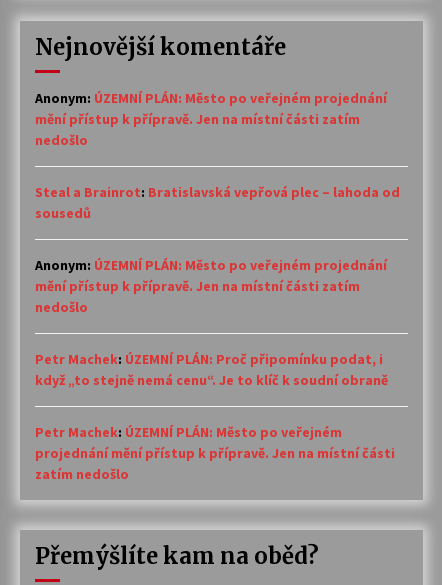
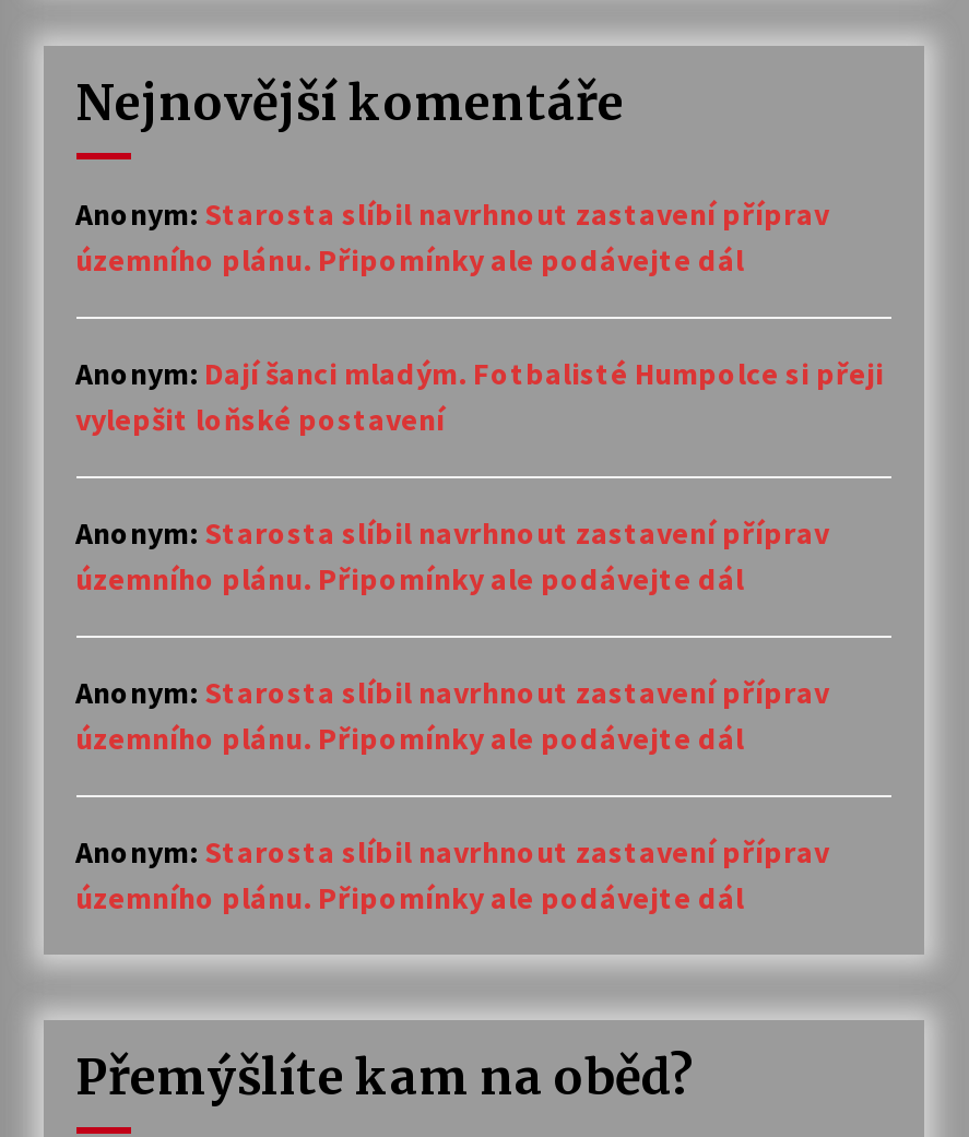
[34,89,386,149] Anonym: ÚZEMNÍ PLÁN: Město po veřejném projednání | mění přístup k přípravě. Jen na místní části zatím | nedošlo -> [75,194,829,280] Anonym: Starosta slíbil navrhnout zastavení příprav | územního plánu. Připomínky ale podávejte dál
[34,183,399,222] Steal a Brainrot: Bratislavská vepřová plec – lahoda od | sousedů -> [75,354,884,439] Anonym: Dají šanci mladým. Fotbalisté Humpolce si přeji | vylepšit loňské postavení
[34,256,386,316] Anonym: ÚZEMNÍ PLÁN: Město po veřejném projednání | mění přístup k přípravě. Jen na místní části zatím | nedošlo -> [75,513,829,599] Anonym: Starosta slíbil navrhnout zastavení příprav | územního plánu. Připomínky ale podávejte dál
[34,350,387,389] Petr Machek: ÚZEMNÍ PLÁN: Proč připomínku podat, i | když „to stejně nemá cenu“. Je to klíč k soudní obraně -> [75,673,829,758] Anonym: Starosta slíbil navrhnout zastavení příprav | územního plánu. Připomínky ale podávejte dál
[34,423,394,483] Petr Machek: ÚZEMNÍ PLÁN: Město po veřejném | projednání mění přístup k přípravě. Jen na místní části | zatím nedošlo -> [75,832,829,917] Anonym: Starosta slíbil navrhnout zastavení příprav | územního plánu. Připomínky ale podávejte dál

